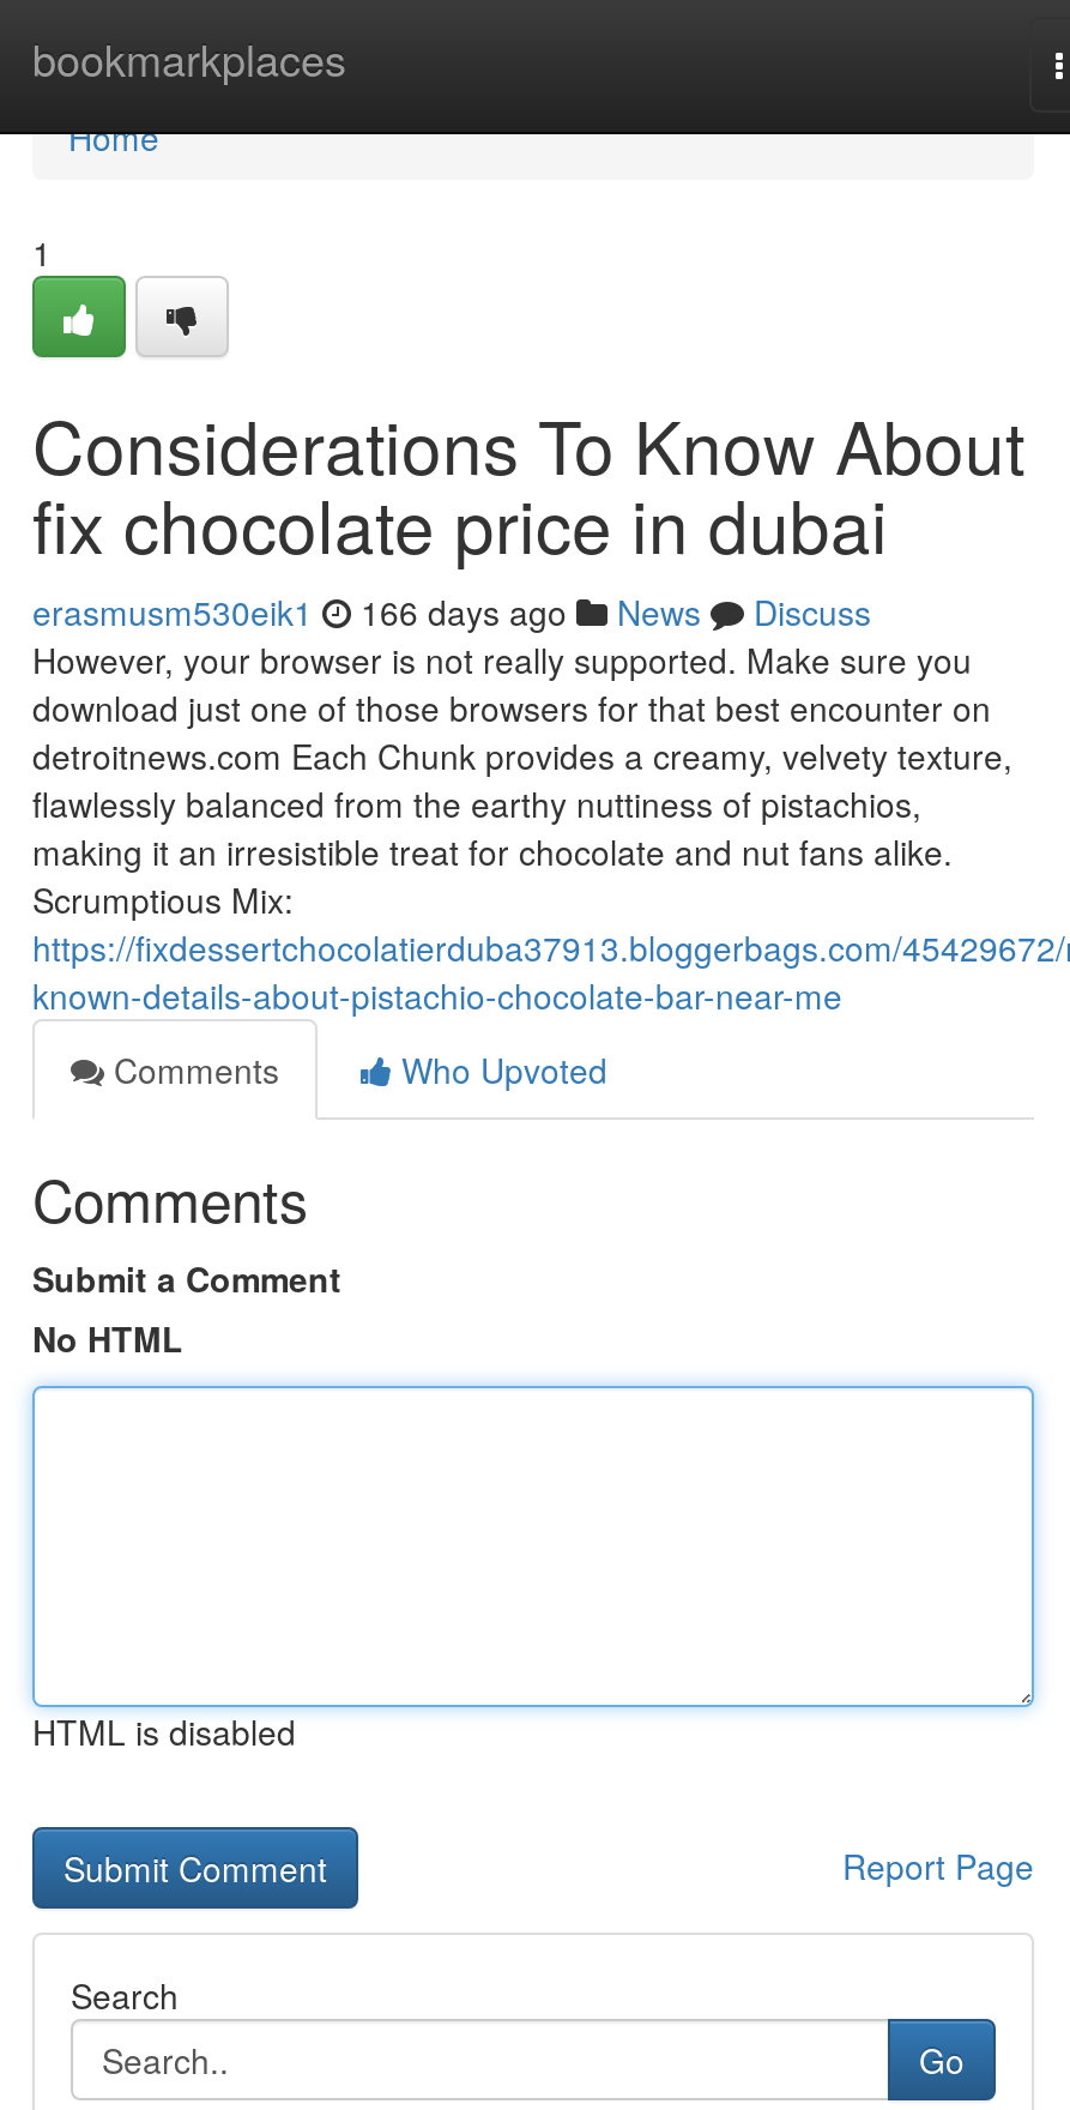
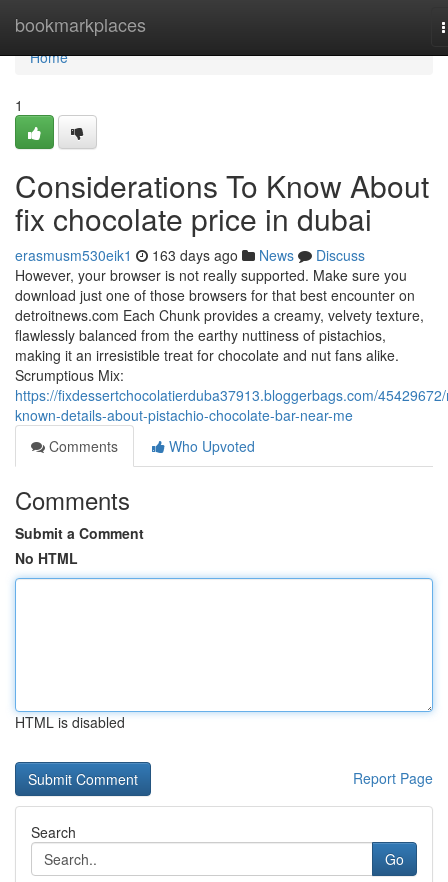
[32,587,871,635] erasmusm530eik1 166 days ago News Discuss -> [15,245,365,265] erasmusm530eik1 163 days ago News Discuss

